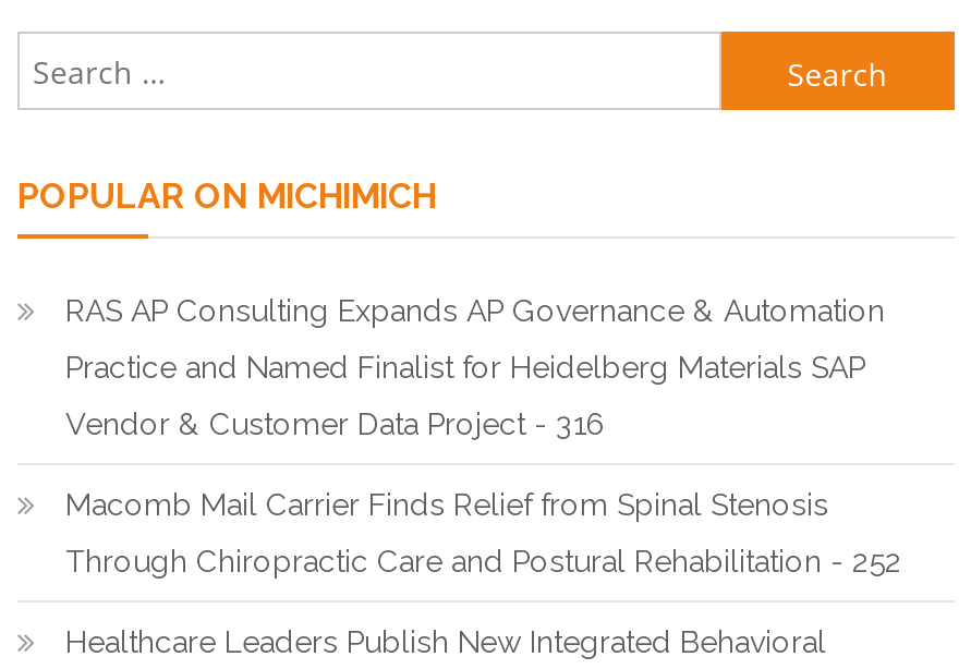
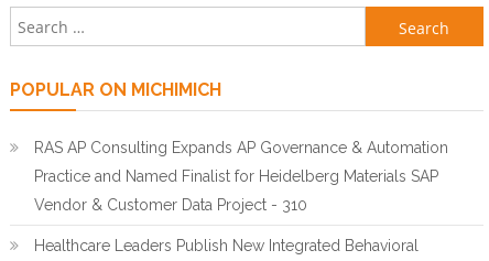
[65,406,902,579] Vendor & Customer Data Project - 316 | Macomb Mail Carrier Finds Relief from Spinal Stenosis | Through Chiropractic Care and Postural Rehabilitation - 252 -> [34,196,307,214] Vendor & Customer Data Project - 310

